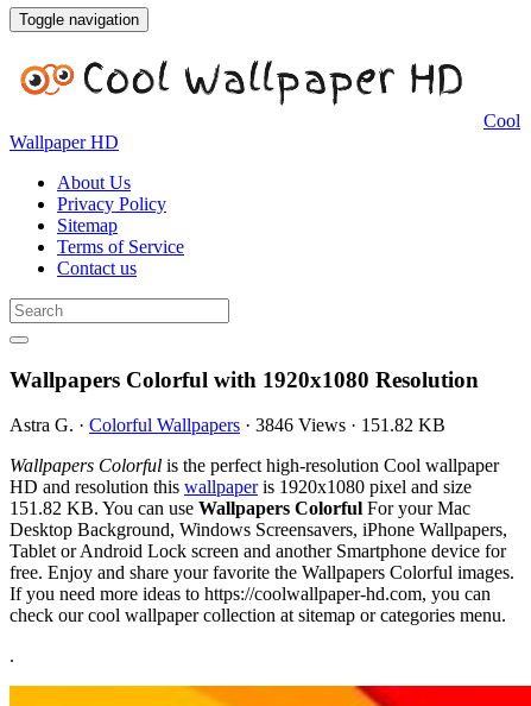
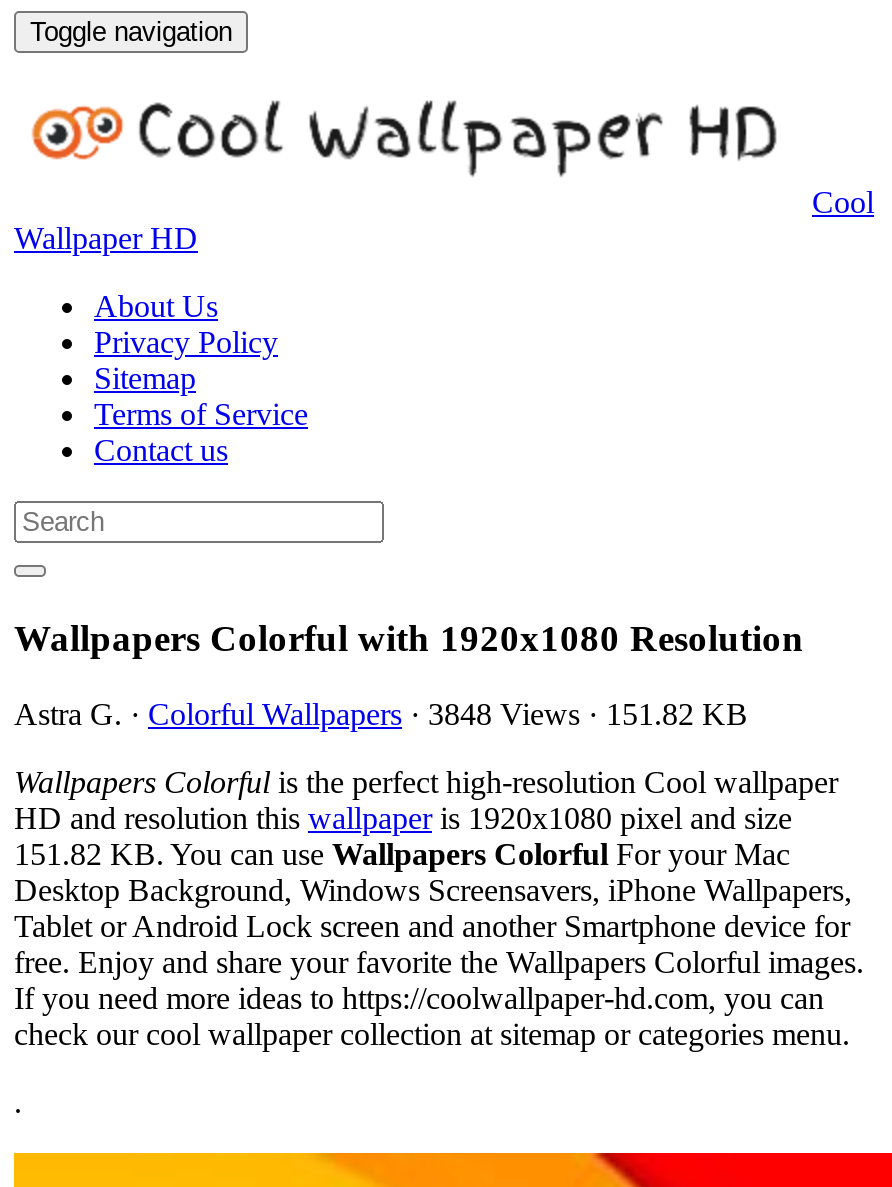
[10,415,445,435] Astra G. · Colorful Wallpapers · 3846 Views · 151.82 KB -> [14,698,748,732] Astra G. · Colorful Wallpapers · 3848 Views · 151.82 KB

